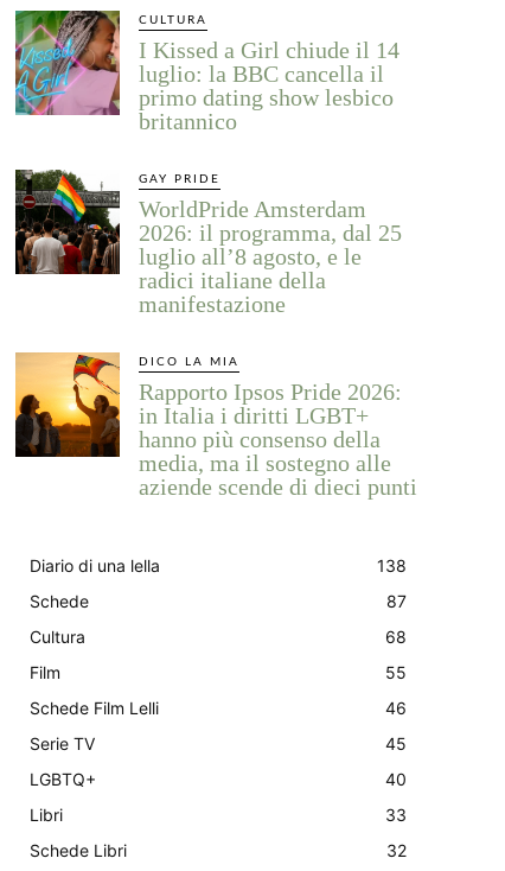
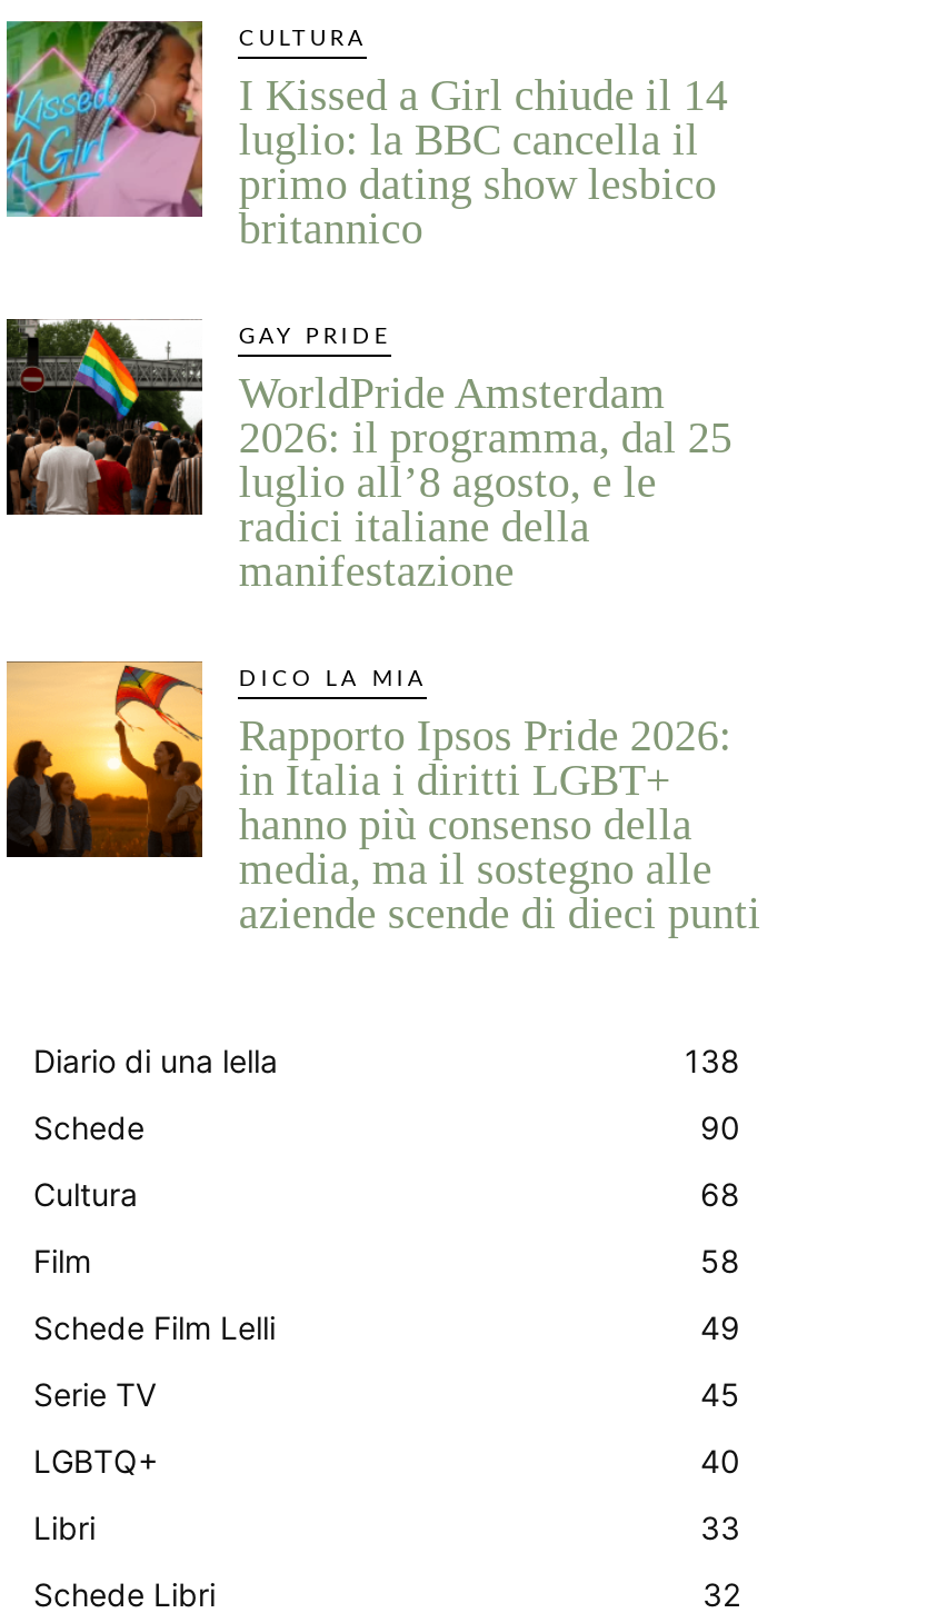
[386,590,407,611] 87 -> [700,1107,740,1145] 90
[385,662,407,682] 55 -> [700,1241,740,1278] 58
[385,697,407,717] 46 -> [700,1307,740,1345] 49

